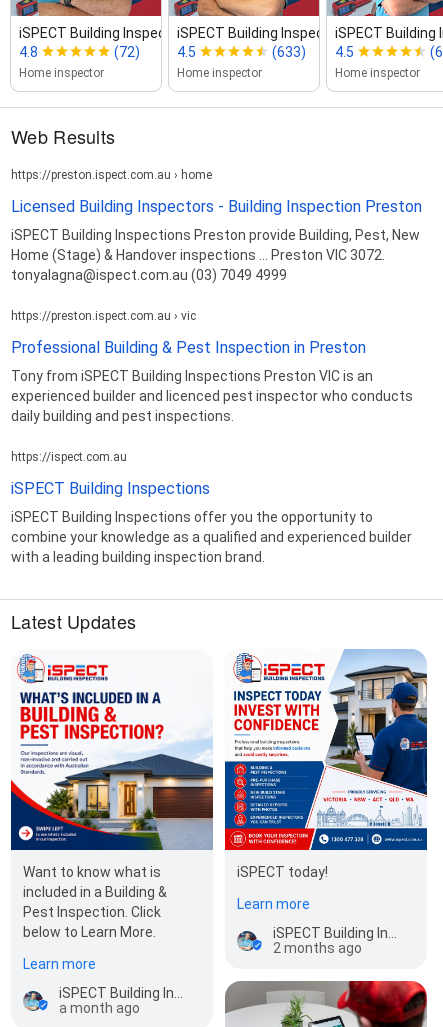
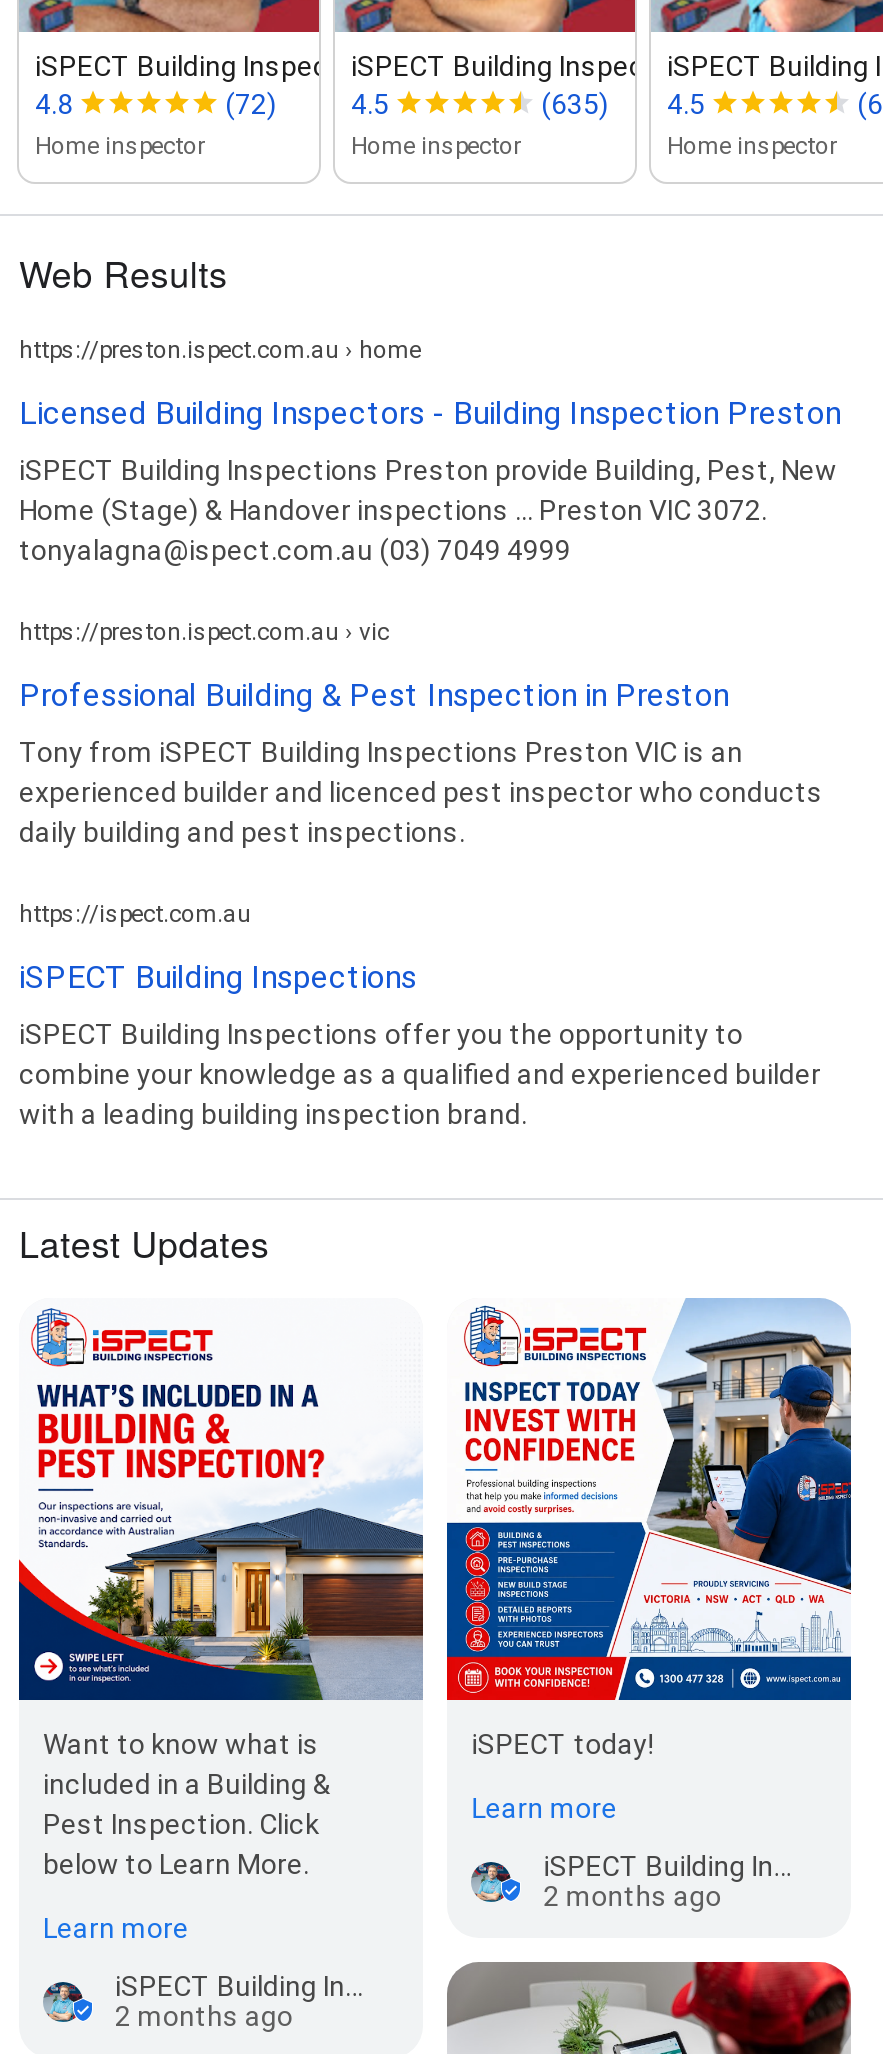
[272,44,354,60] (633) 4.5 -> [541,87,705,119] (635) 4.5
[59,1000,140,1016] a month ago -> [115,2001,293,2033] 2 months ago

